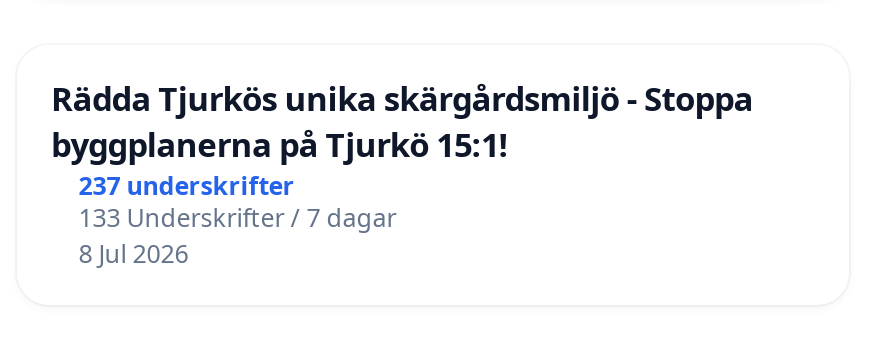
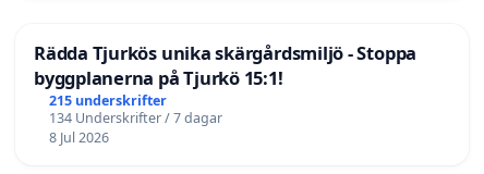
[79,168,295,202] 237 underskrifter -> [49,91,167,110] 215 underskrifter
[79,200,397,234] 133 Underskrifter / 7 dagar -> [49,109,222,127] 134 Underskrifter / 7 dagar

